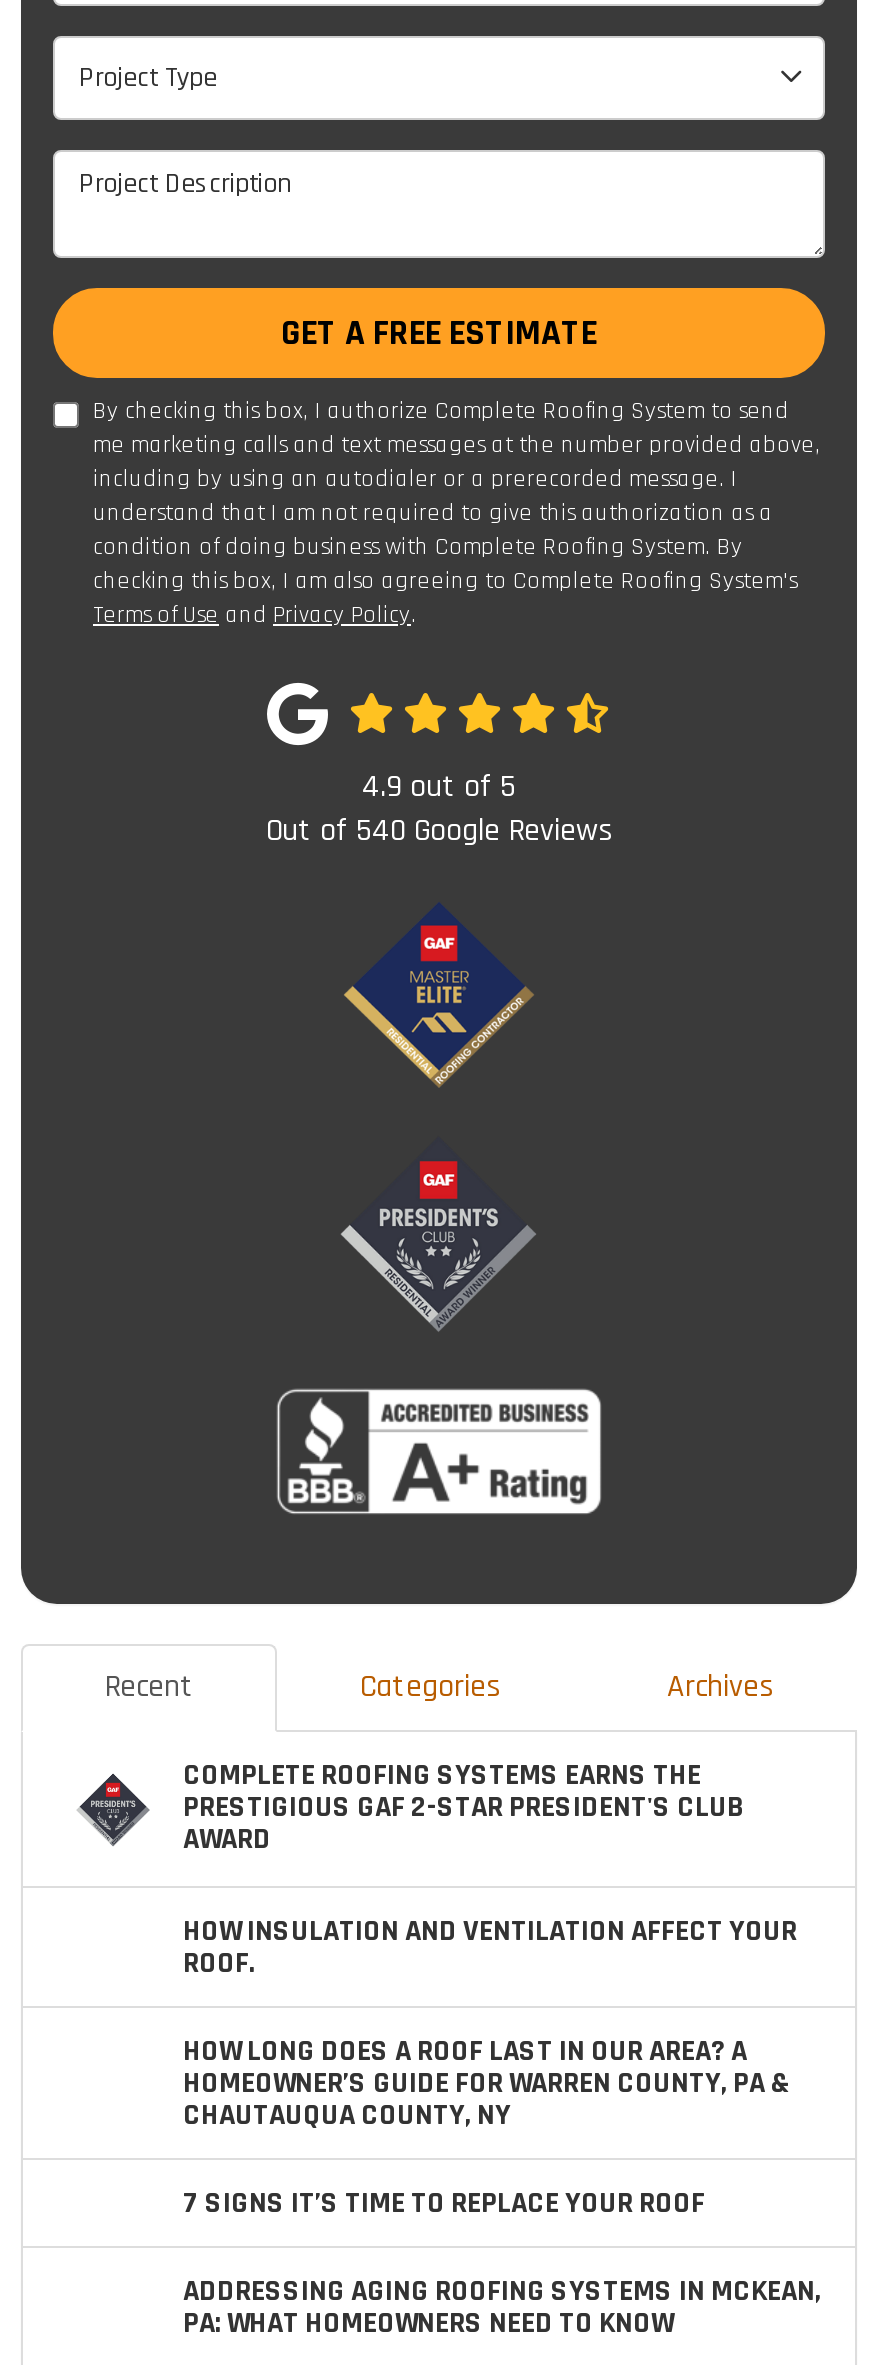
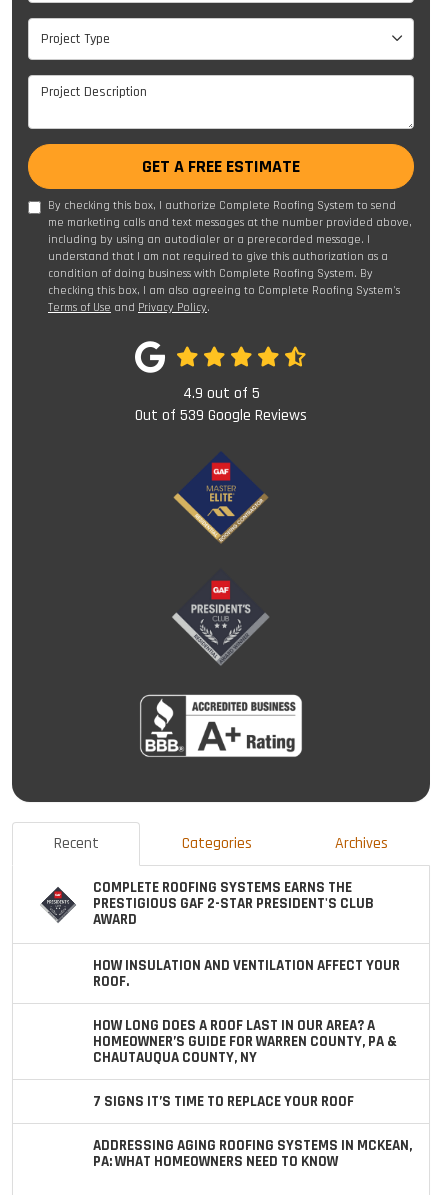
[266,811,612,853] Out of 540 Google Reviews -> [135,405,307,426] Out of 539 Google Reviews

